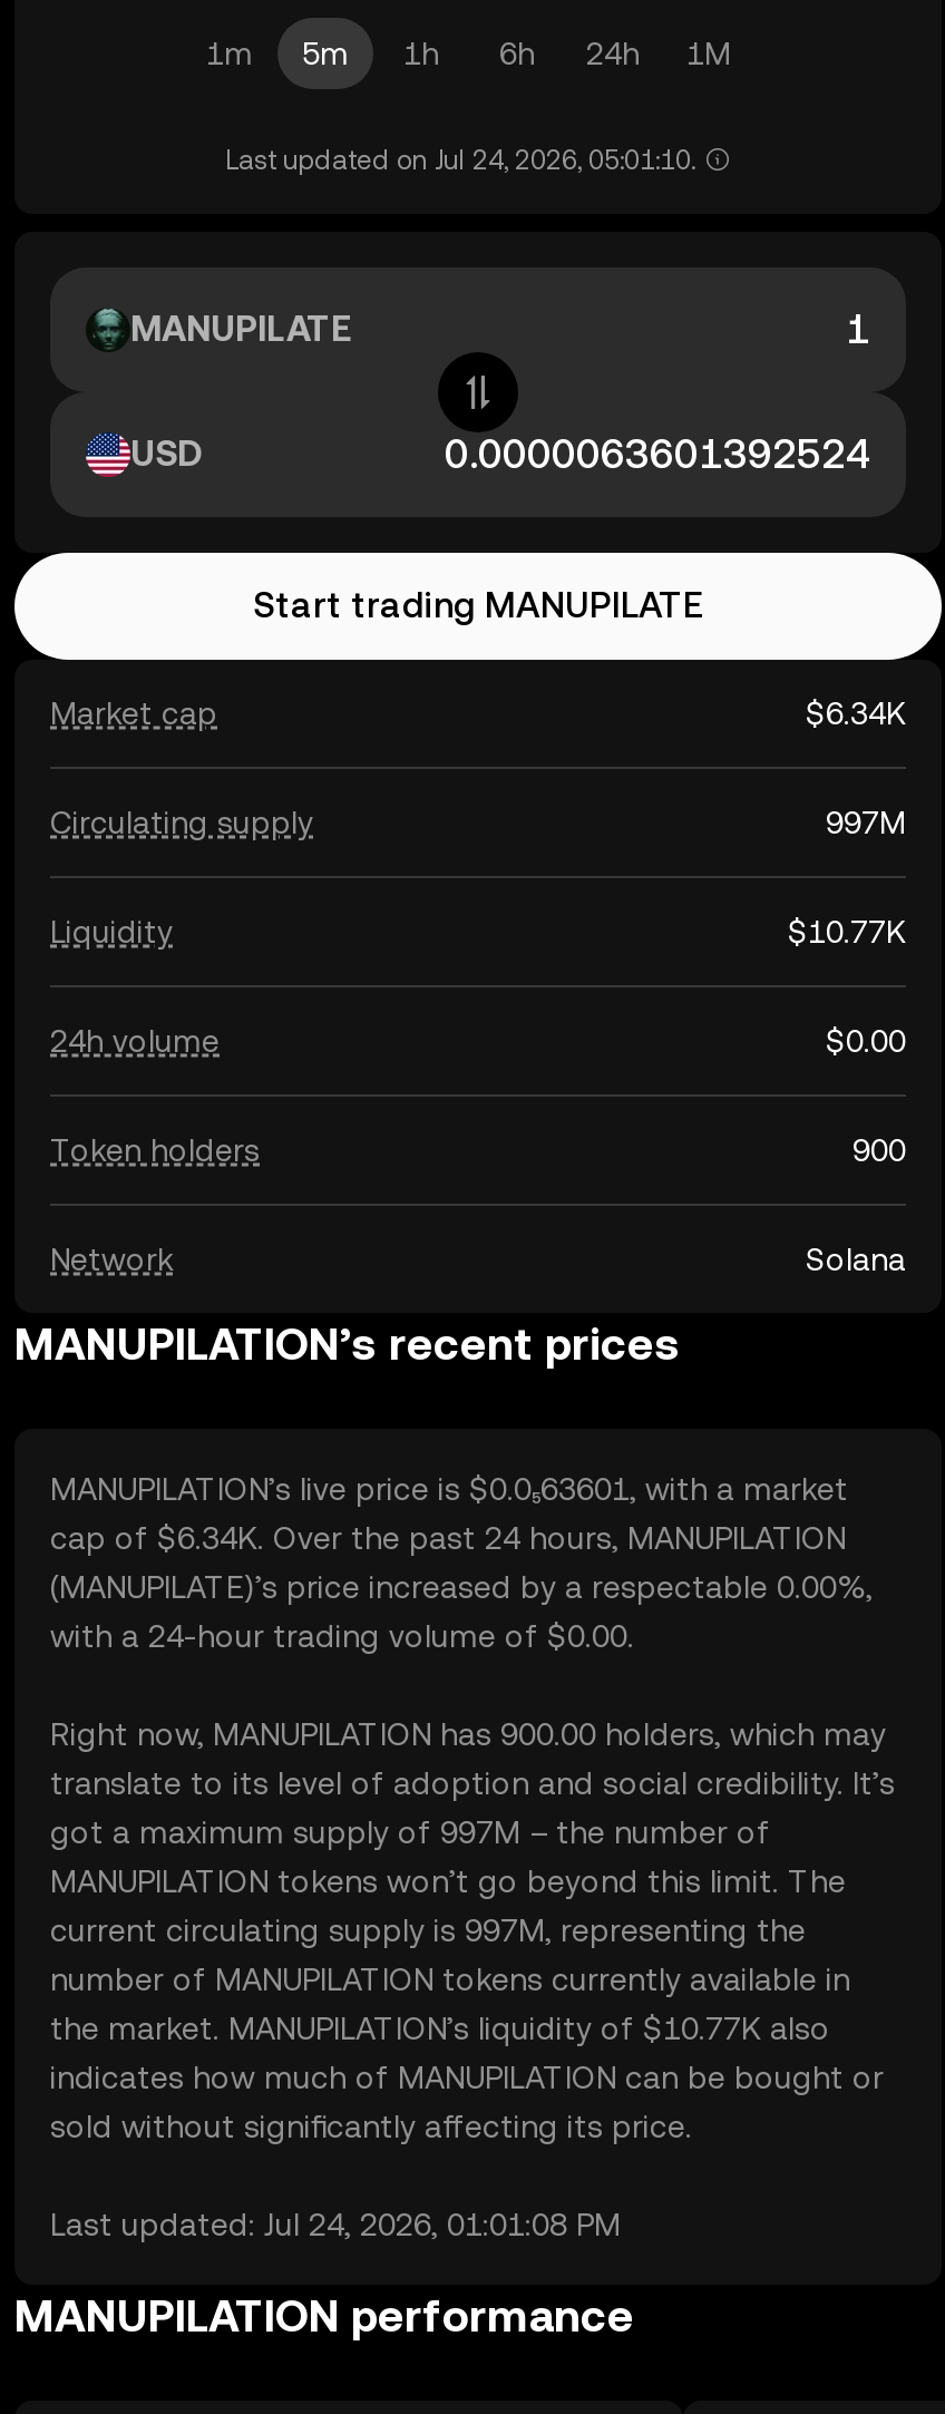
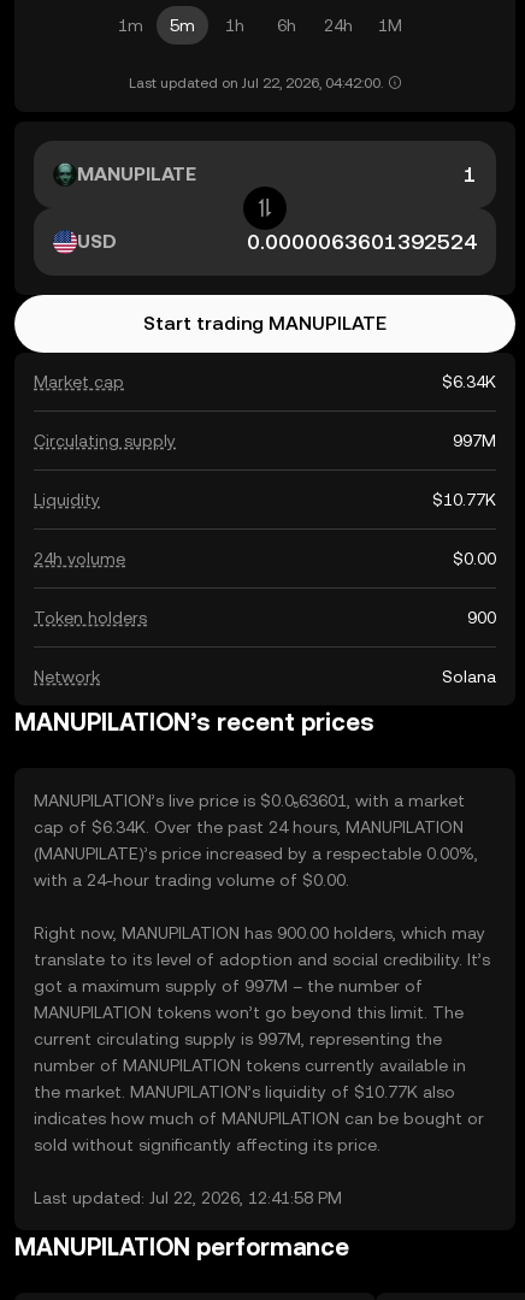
[225,145,695,176] Last updated on Jul 24, 2026, 05:01:10. -> [128,75,382,91] Last updated on Jul 22, 2026, 04:42:00.
[50,2207,621,2242] Last updated: Jul 24, 2026, 01:01:08 PM -> [34,1188,342,1207] Last updated: Jul 22, 2026, 12:41:58 PM

